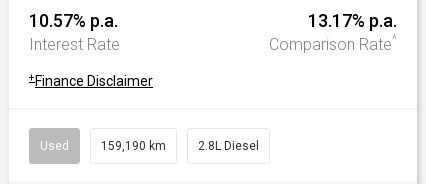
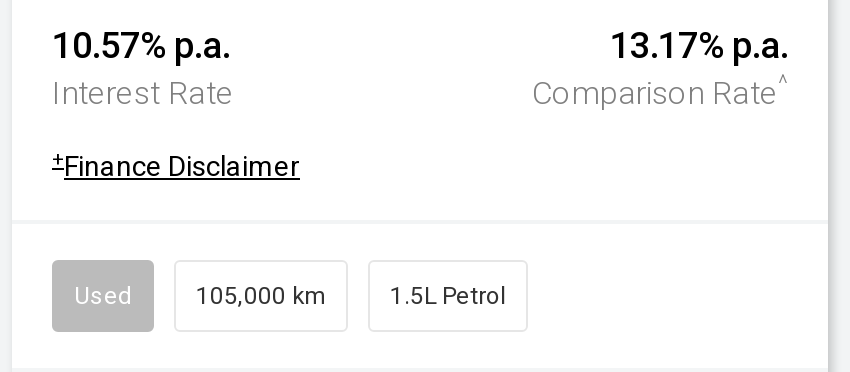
[101,139,259,153] 159,190 km | 2.8L Diesel -> [196,283,506,311] 105,000 km | 1.5L Petrol

